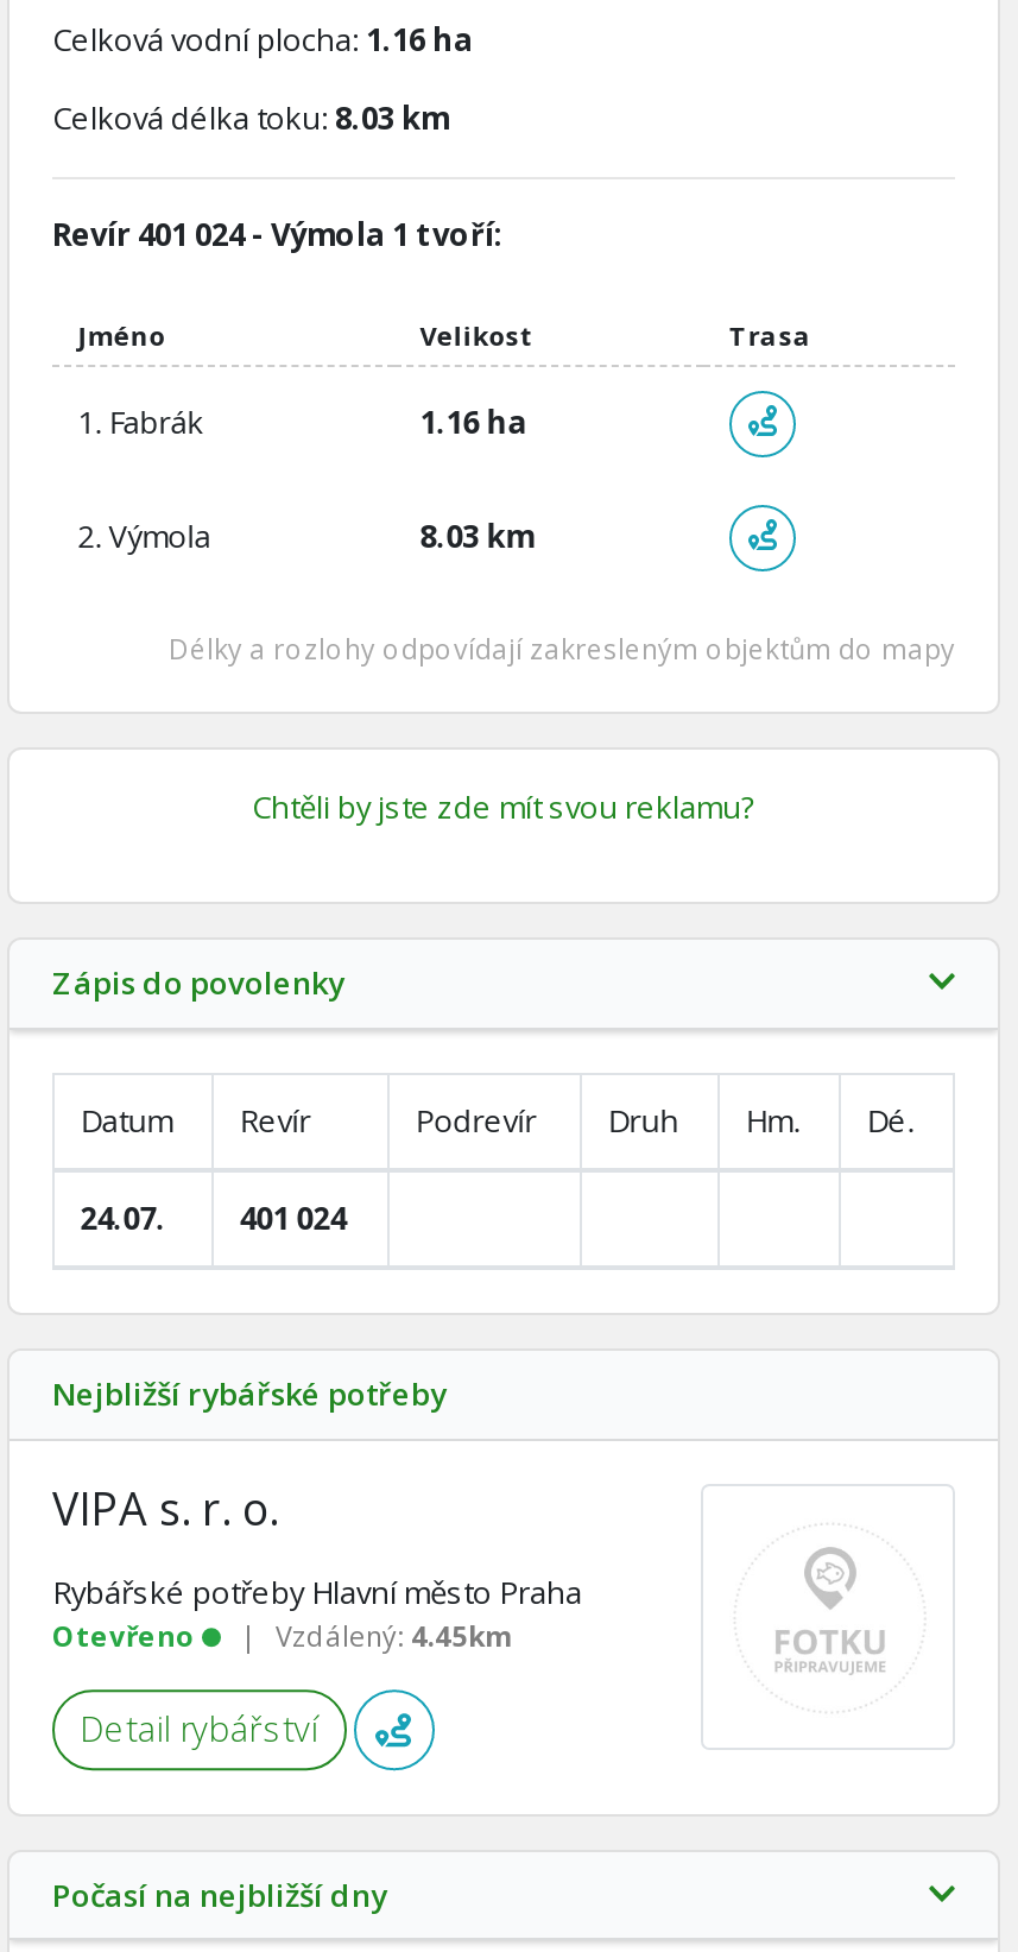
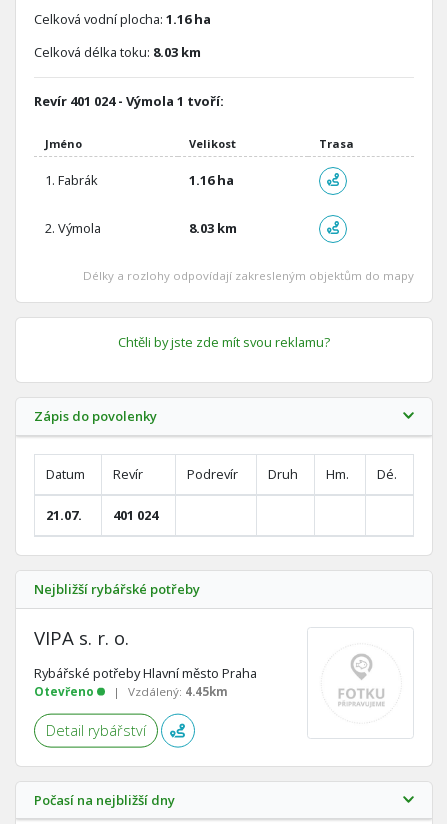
[80,1196,346,1238] 24.07. 401 024 -> [46,506,158,524] 21.07. 401 024

